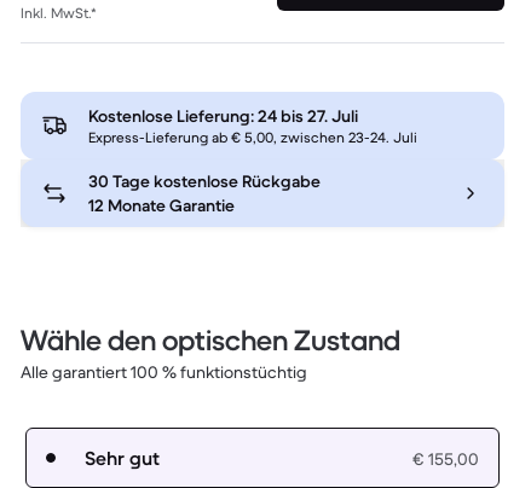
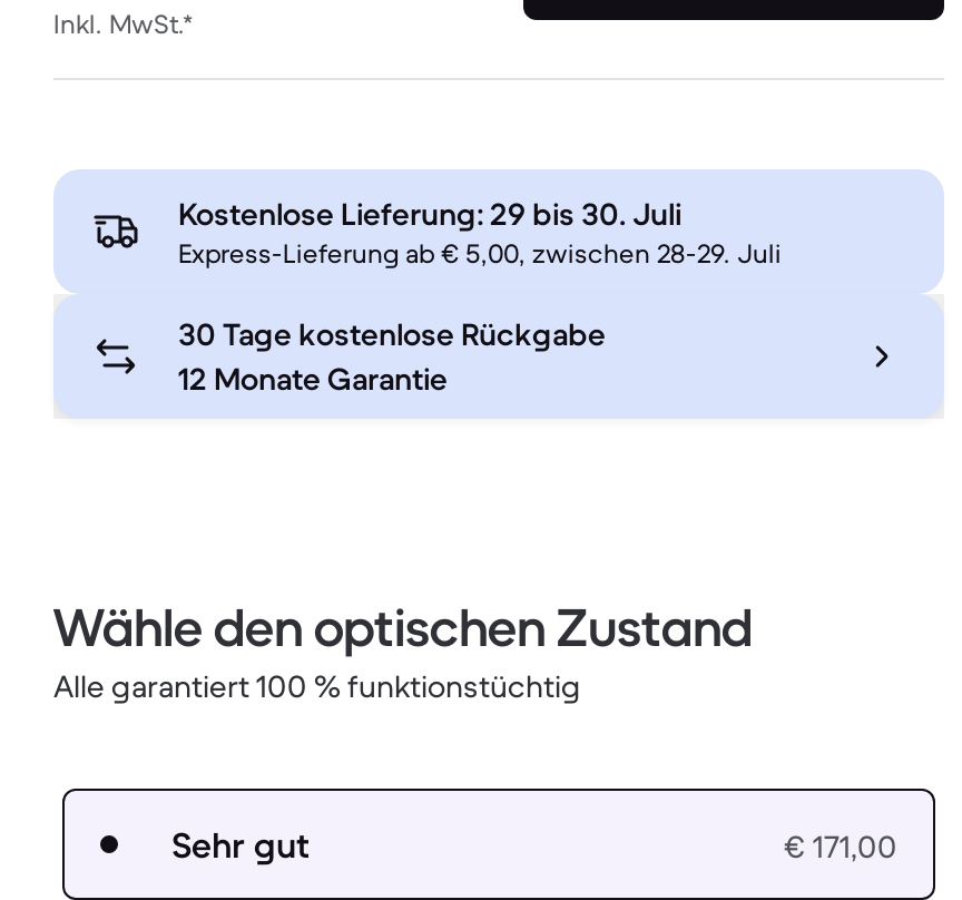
[88,106,358,127] Kostenlose Lieferung: 24 bis 27. Juli -> [178,195,681,235] Kostenlose Lieferung: 29 bis 30. Juli
[88,129,417,147] Express-Lieferung ab € 5,00, zwischen 23-24. Juli -> [178,237,782,270] Express-Lieferung ab € 5,00, zwischen 28-29. Juli
[412,449,479,470] € 155,00 -> [784,827,897,867] € 171,00

